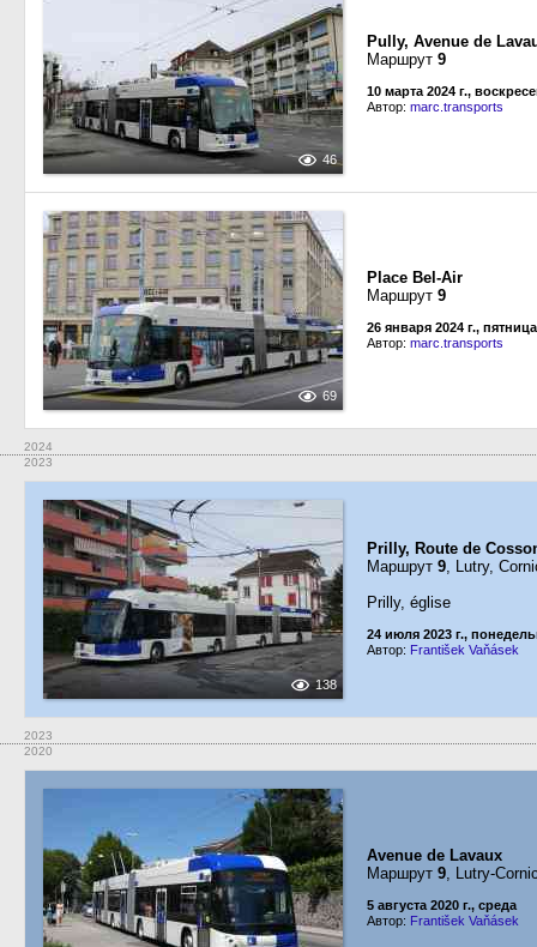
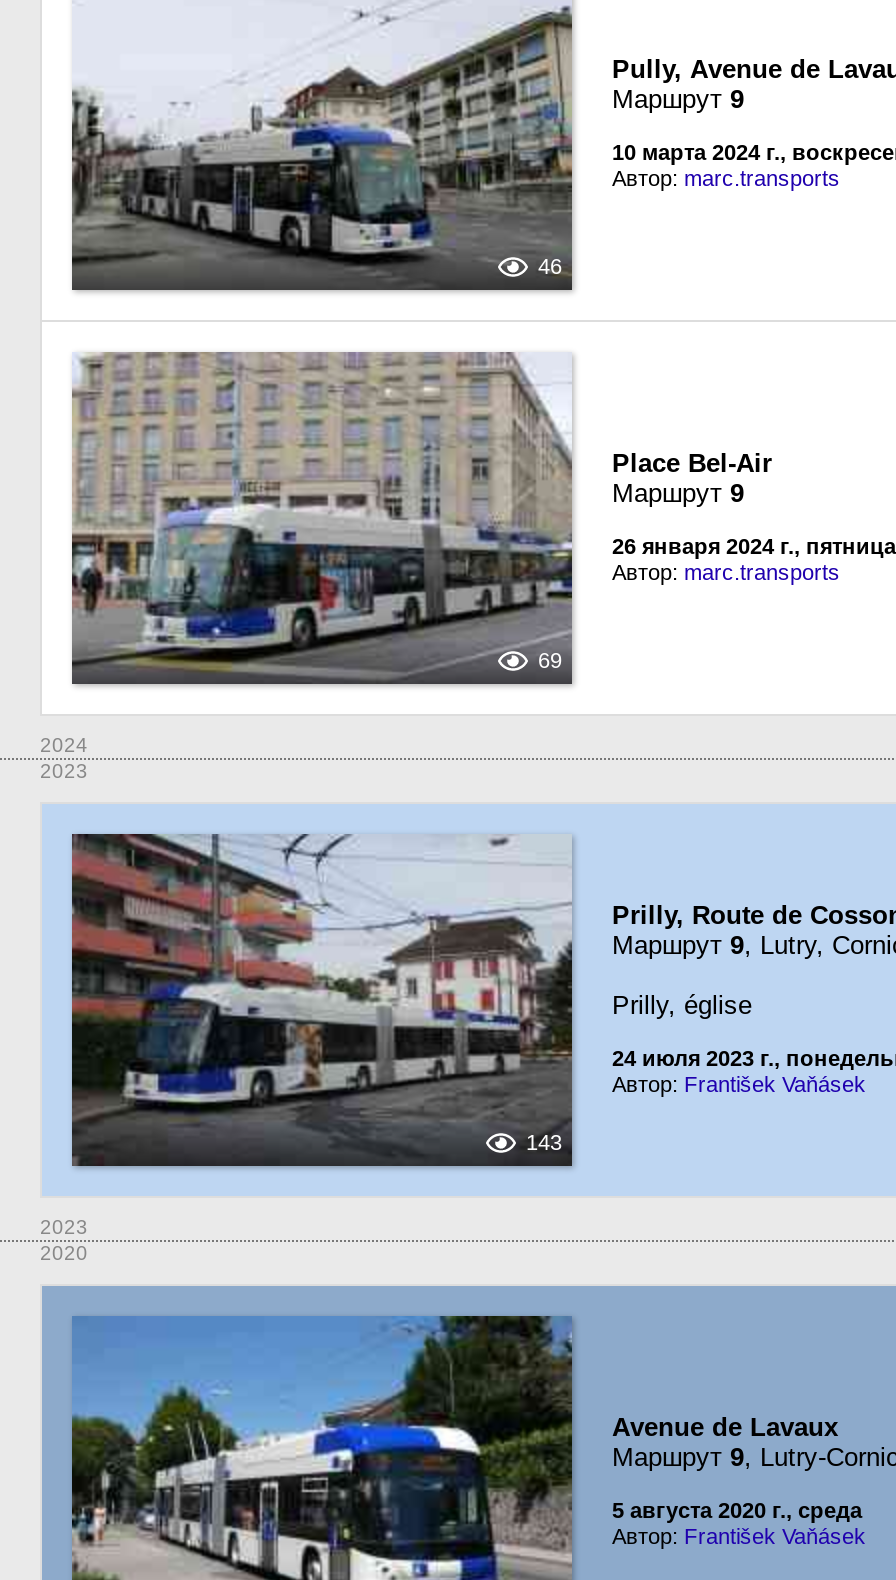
[315,677,337,692] 138 -> [526,1130,562,1154] 143

